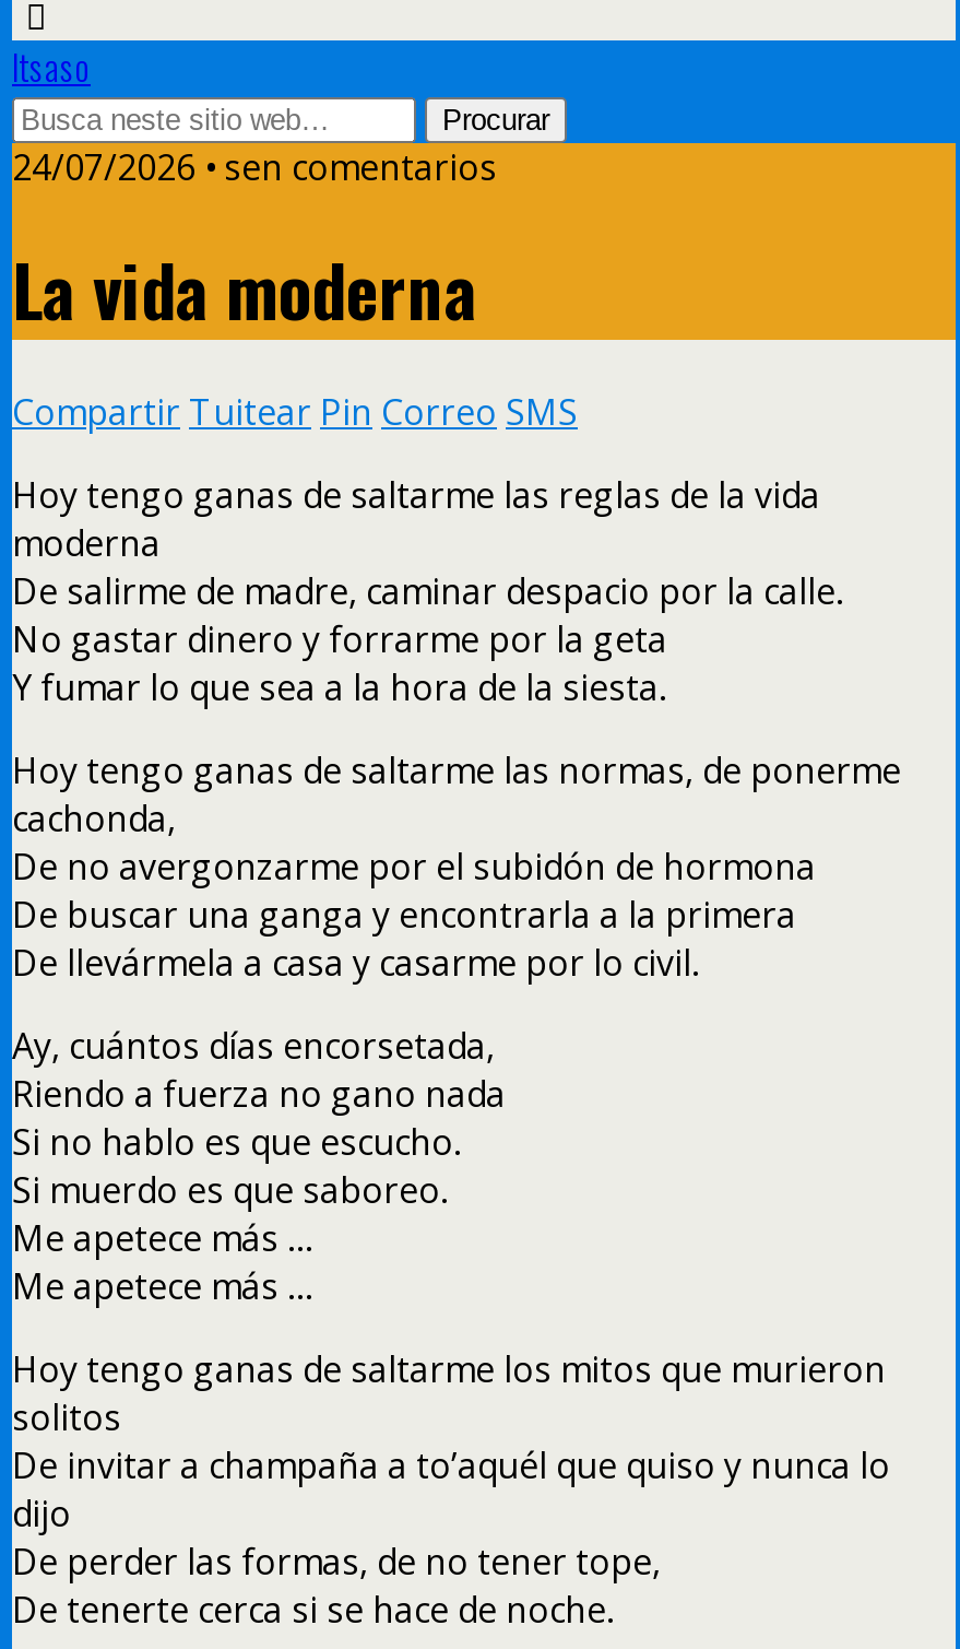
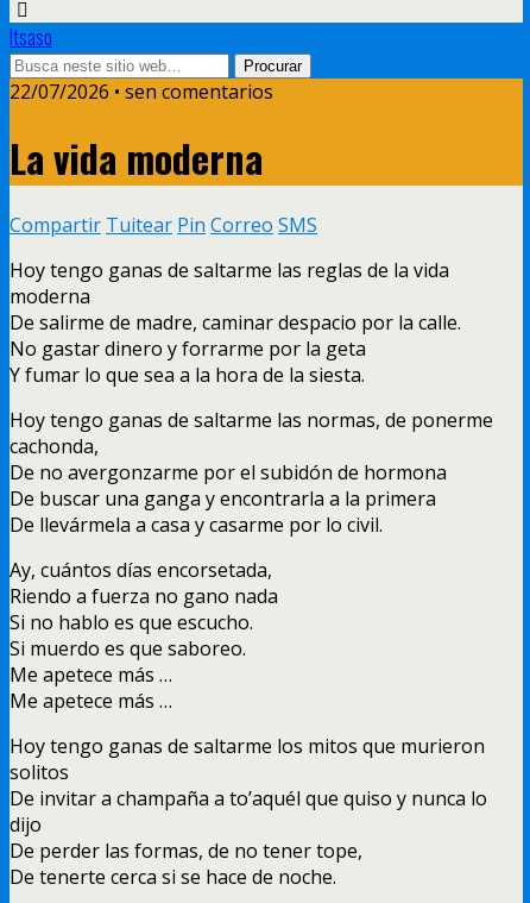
[12,143,497,191] 24/07/2026 • sen comentarios -> [10,79,273,105] 22/07/2026 • sen comentarios

